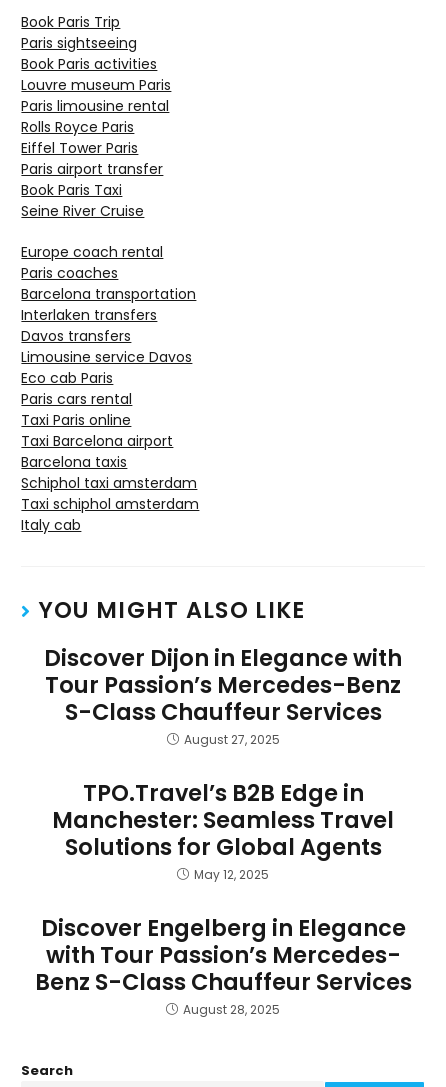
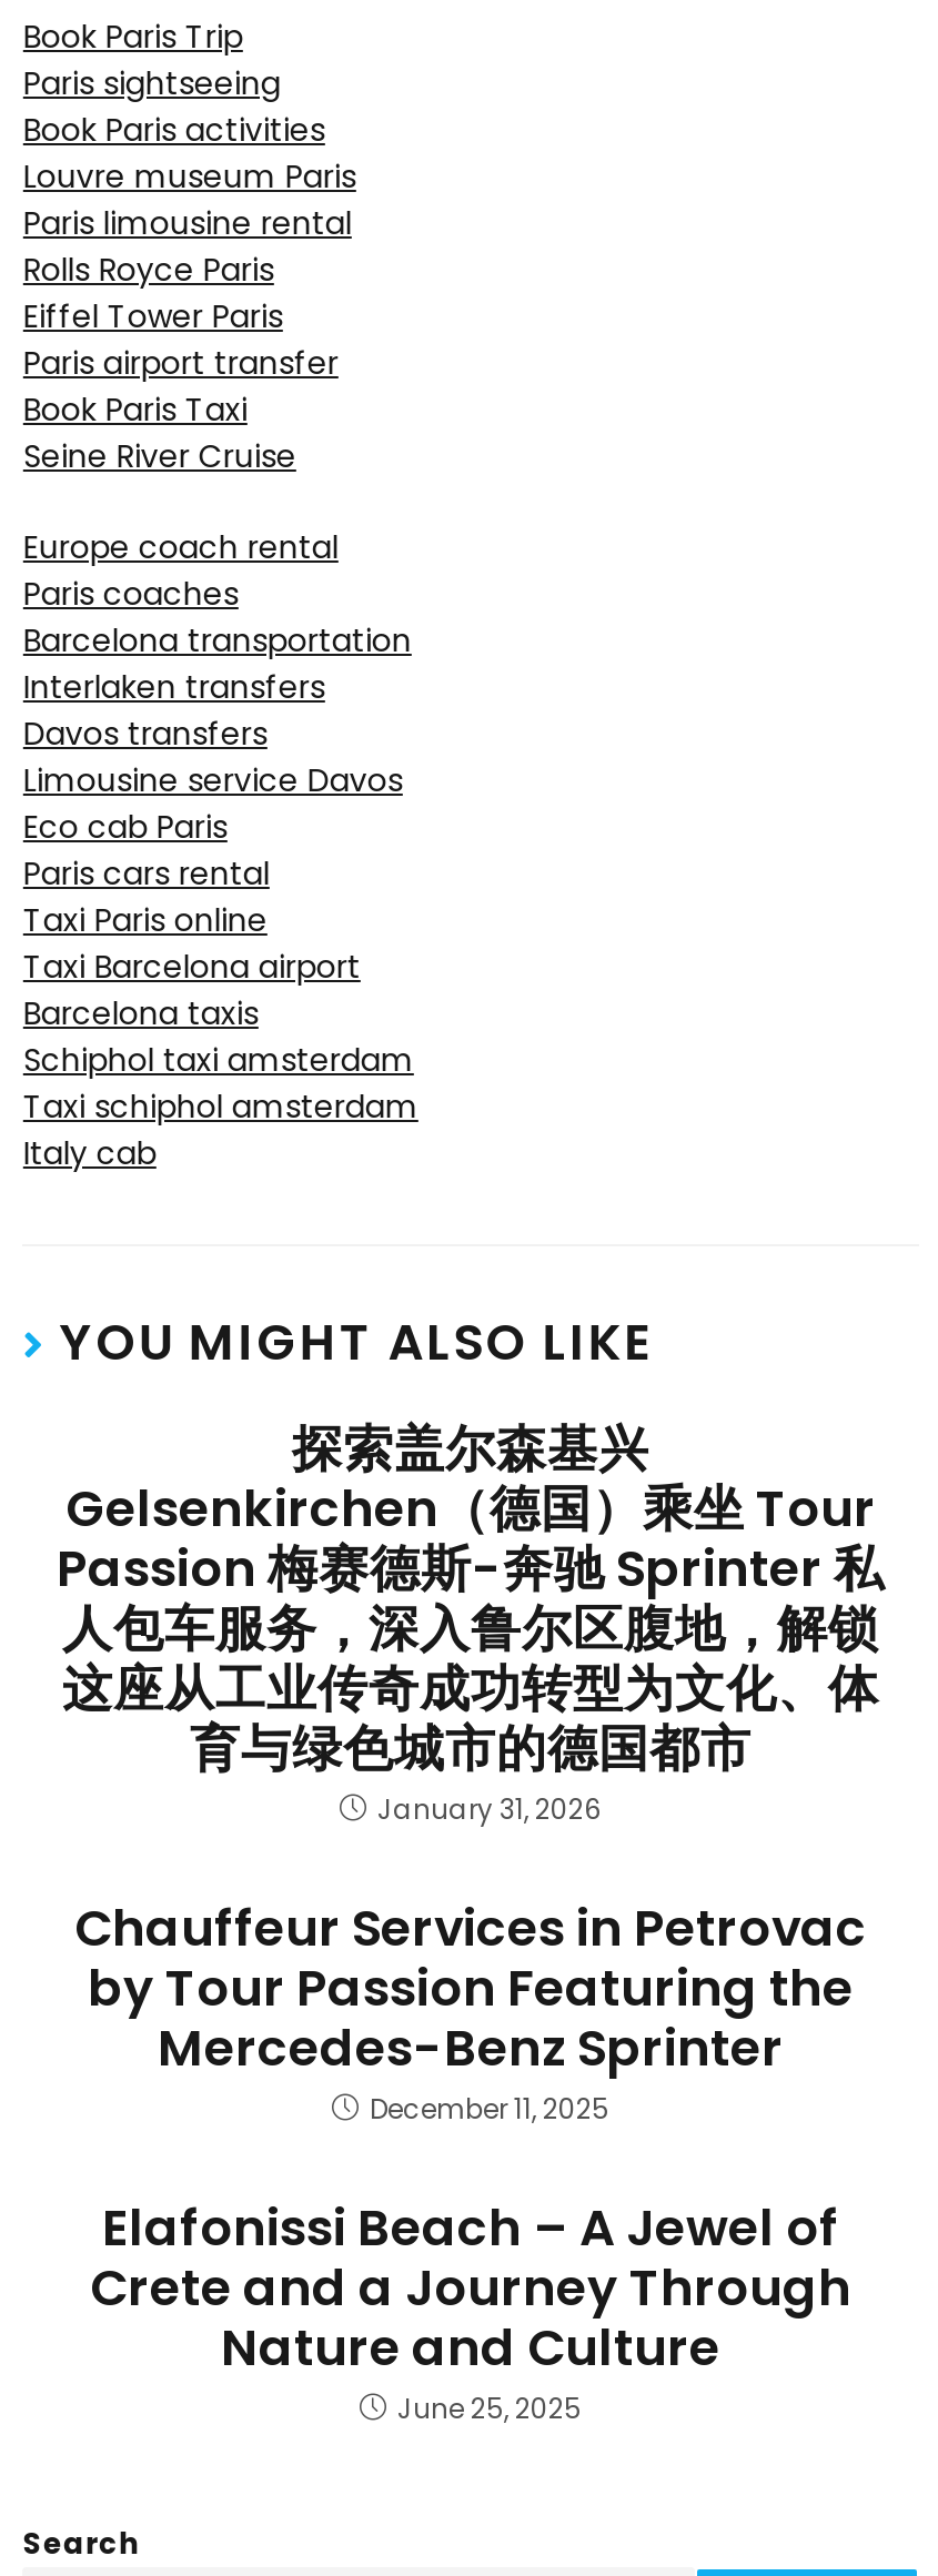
[44,642,402,748] Discover Dijon in Elegance with | Tour Passion’s Mercedes-Benz | S-Class Chauffeur Services | August 27, 2025 -> [57,1413,885,1828] 探索盖尔森基兴 | Gelsenkirchen（德国）乘坐 Tour | Passion 梅赛德斯-奔驰 Sprinter 私 | 人包车服务，深入鲁尔区腹地，解锁 | 这座从工业传奇成功转型为文化、体 | 育与绿色城市的德国都市 | January 31, 2026
[52,777,394,883] TPO.Travel’s B2B Edge in | Manchester: Seamless Travel | Solutions for Global Agents | May 12, 2025 -> [74,1893,867,2128] Chauffeur Services in Petrovac | by Tour Passion Featuring the | Mercedes-Benz Sprinter | December 11, 2025
[34,912,411,1018] Discover Engelberg in Elegance | with Tour Passion’s Mercedes- | Benz S-Class Chauffeur Services | August 28, 2025 -> [90,2192,851,2427] Elafonissi Beach – A Jewel of | Crete and a Journey Through | Nature and Culture | June 25, 2025

